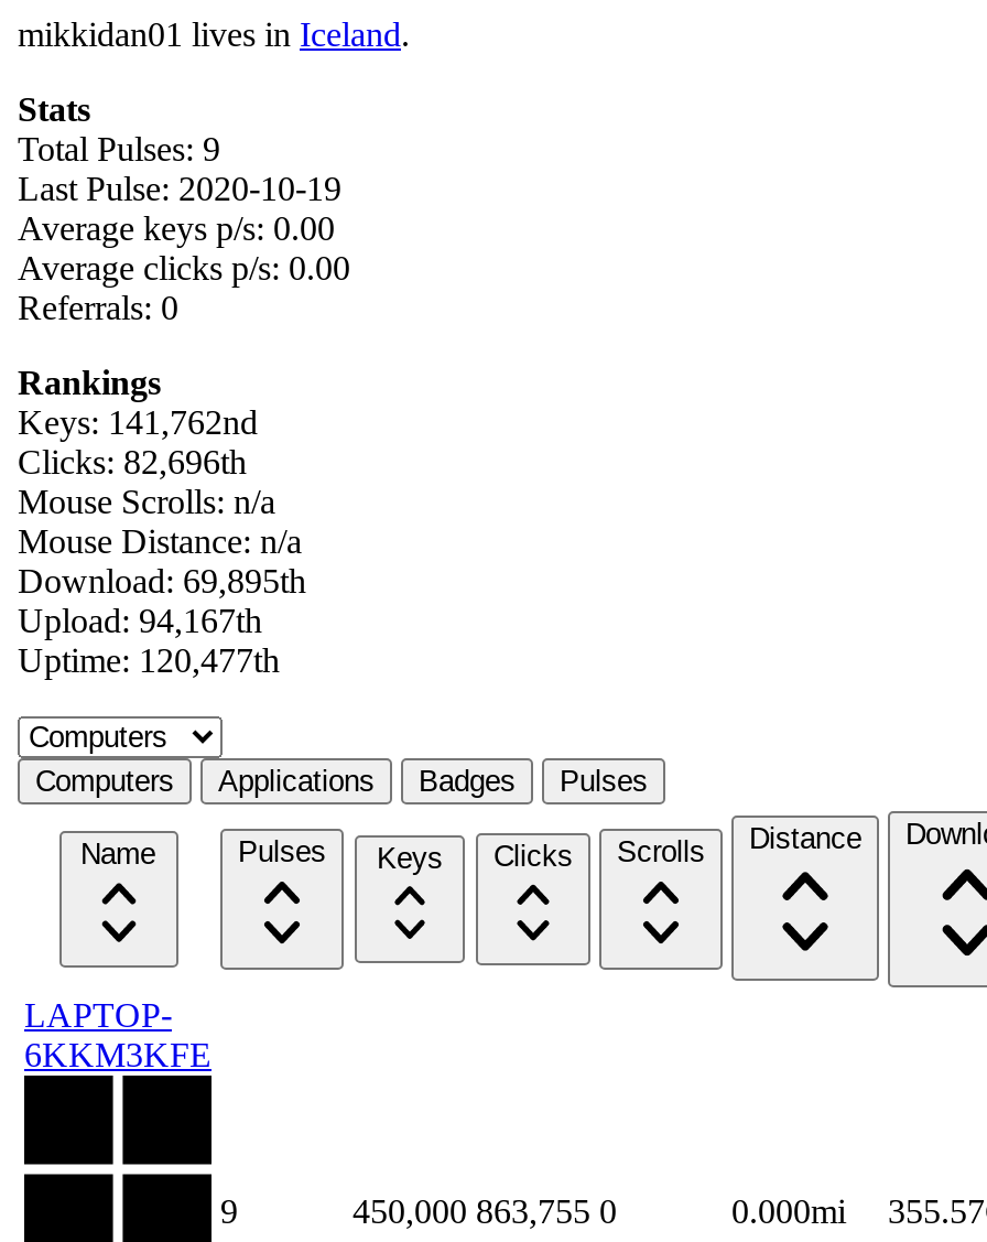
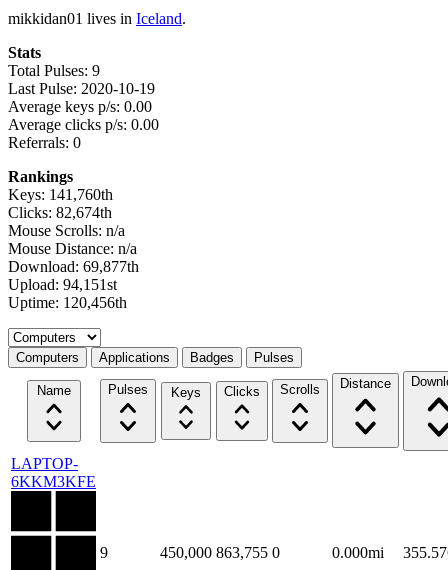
[18,403,258,441] Keys: 141,762nd -> [8,186,113,203] Keys: 141,760th
[18,443,247,480] Clicks: 82,696th -> [8,204,112,221] Clicks: 82,674th
[18,562,306,599] Download: 69,895th -> [8,258,139,275] Download: 69,877th
[18,601,262,639] Upload: 94,167th -> [8,276,117,293] Upload: 94,151st
[18,641,280,679] Uptime: 120,477th -> [8,294,127,311] Uptime: 120,456th

